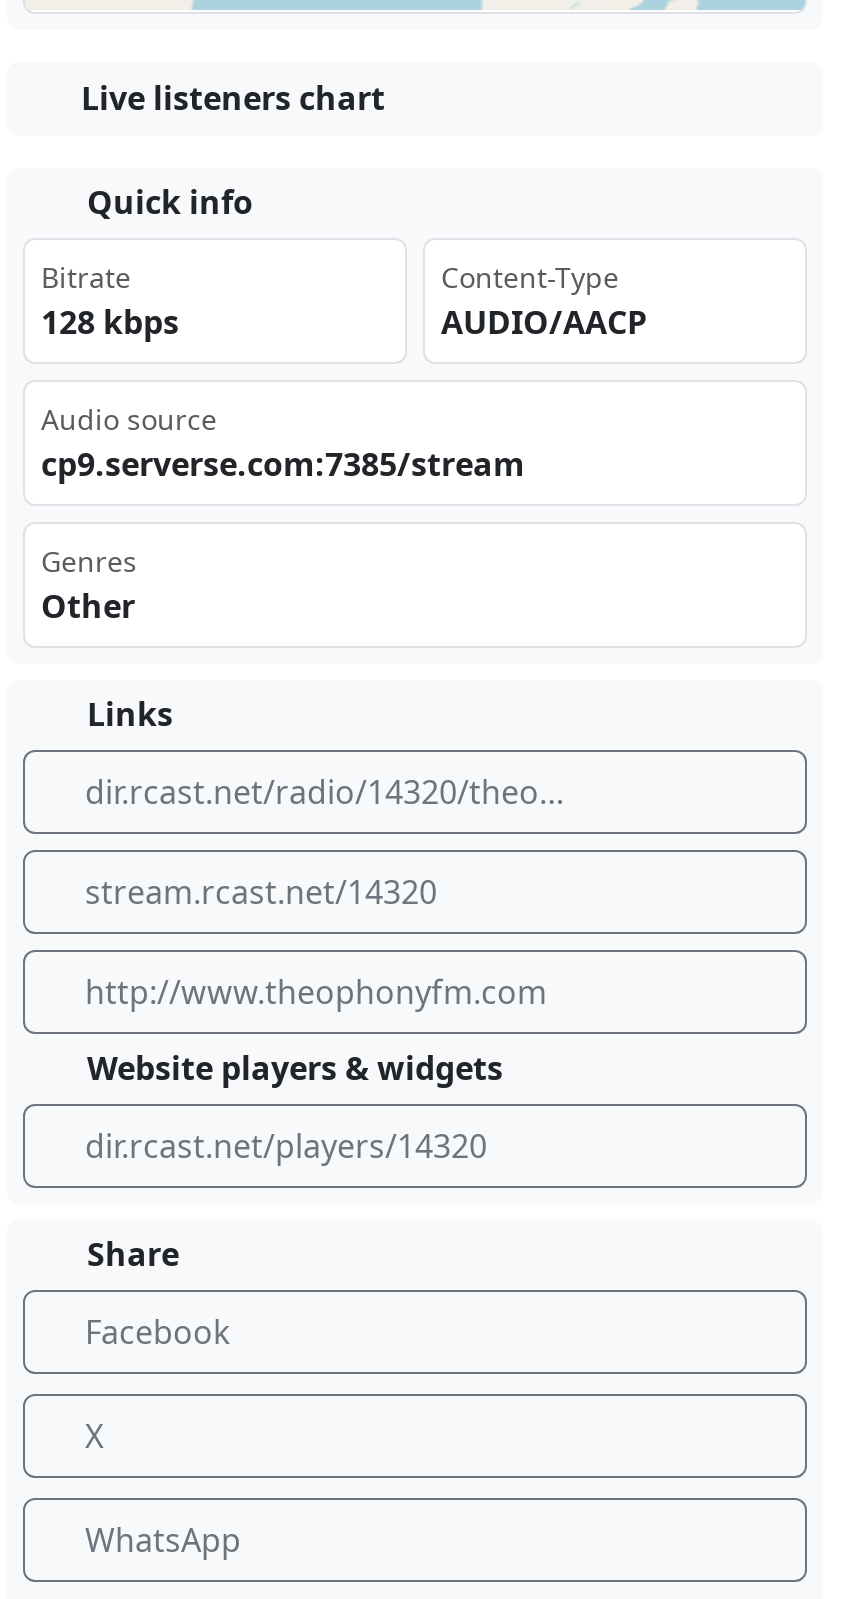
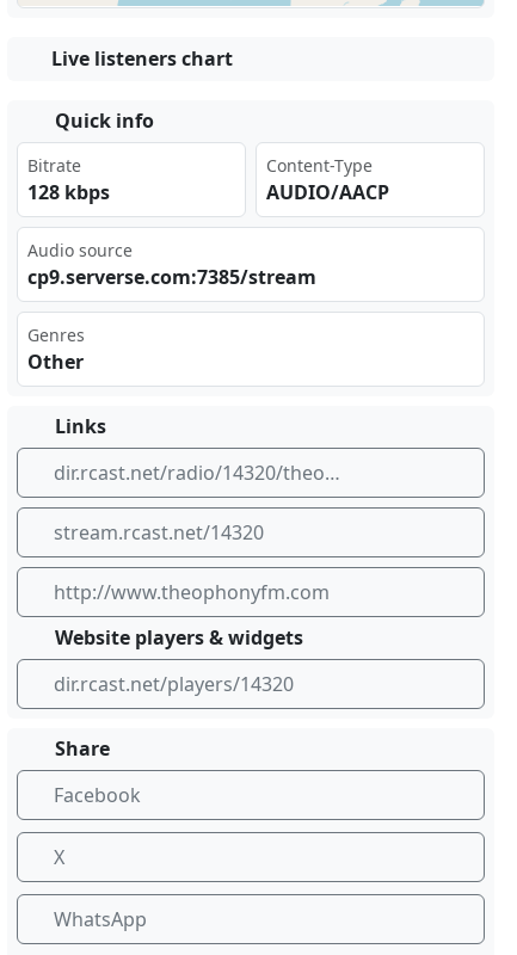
[41,442,525,486] cp9.serve‌rse.com:7385‍/st‌‌rea‌m -> [27,264,316,290] cp9.serve‍rse .co m:7‌385 /st‌‌rea‌m

